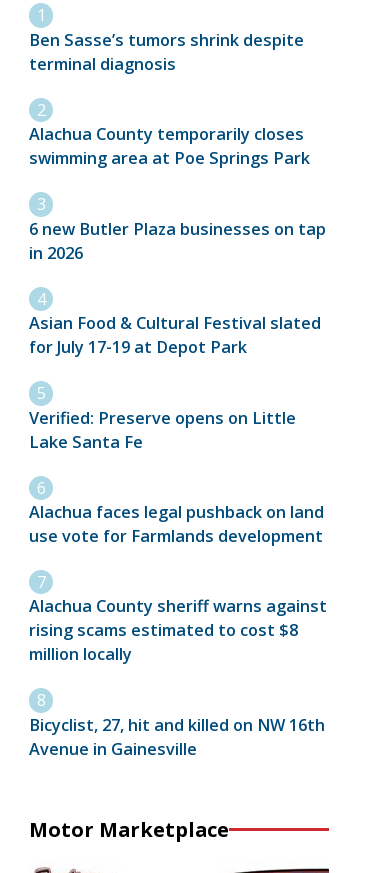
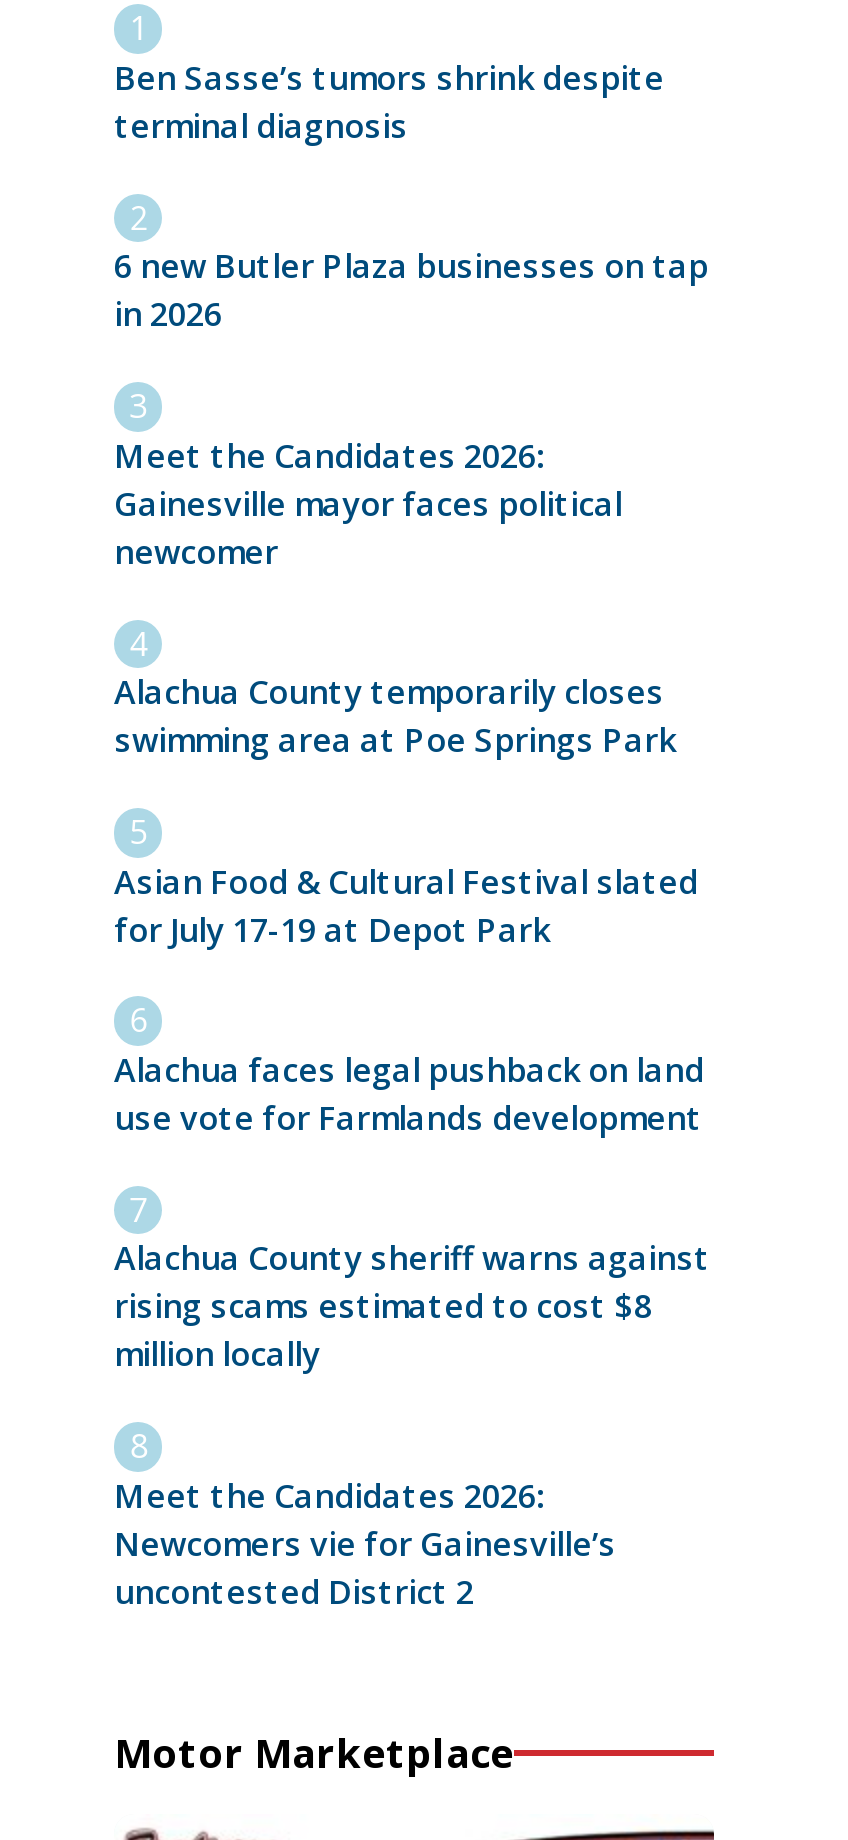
none -> [114,433,622,573] Meet the Candidates 2026: | Gainesville mayor faces political | newcomer
moved [29,123,310,169] -> [114,670,676,762]: Alachua County temporarily closes | swimming area at Poe Springs Park
moved [29,218,326,264] -> [114,245,708,337]: 6 new Butler Plaza businesses on tap | in 2026
moved [29,312,321,358] -> [114,859,698,951]: Asian Food & Cultural Festival slated | for July 17-19 at Depot Park
[29,406,296,452] Verified: Preserve opens on Little | Lake Santa Fe -> none
[29,714,325,760] Bicyclist, 27, hit and killed on NW 16th | Avenue in Gainesville -> [114,1473,616,1613] Meet the Candidates 2026: | Newcomers vie for Gainesville’s | uncontested District 2

